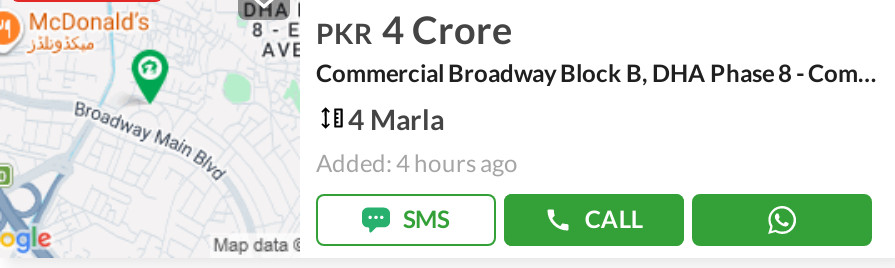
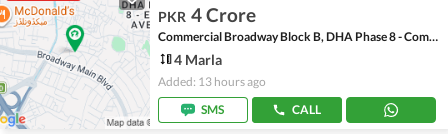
[316,148,518,178] Added: 4 hours ago -> [158,74,266,89] Added: 13 hours ago

